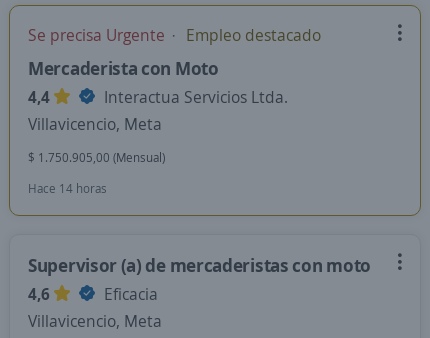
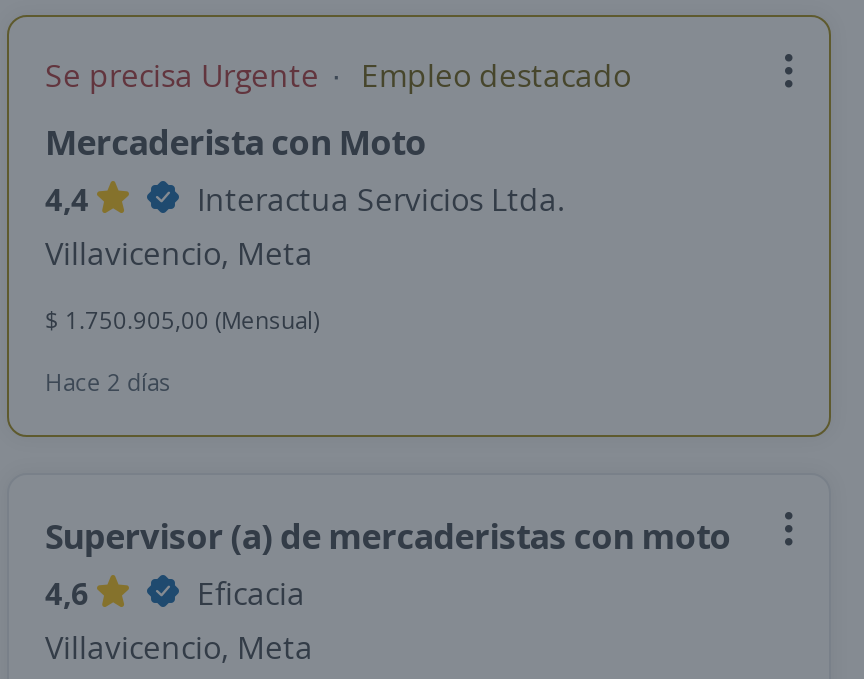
[28,180,107,197] Hace 14 horas -> [45,365,171,399] Hace 2 días

